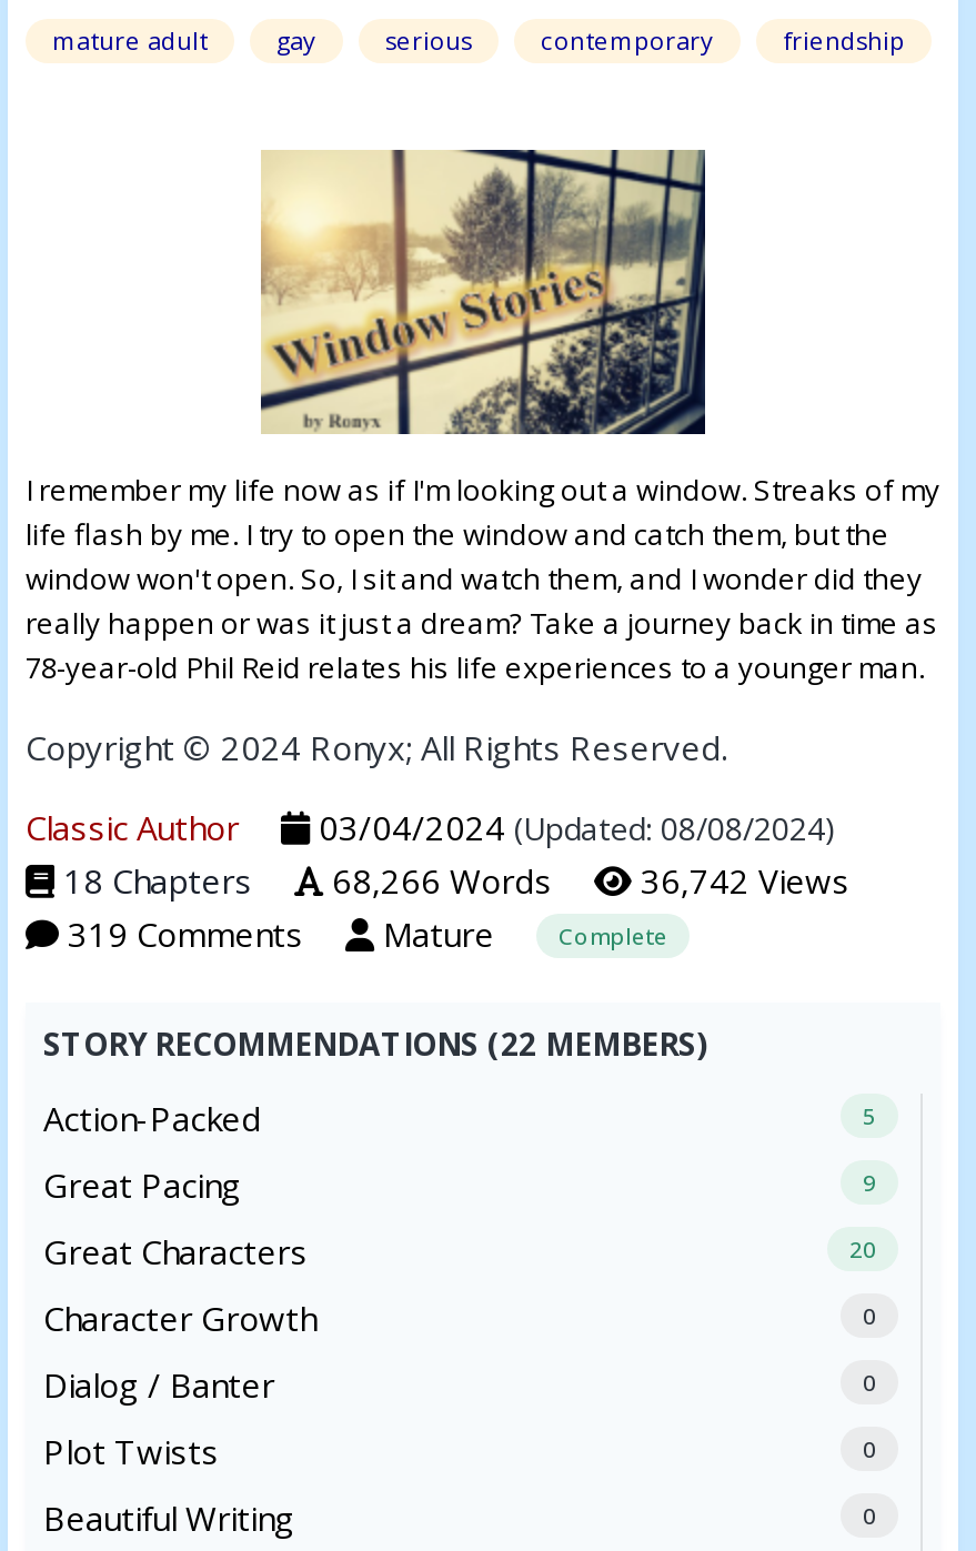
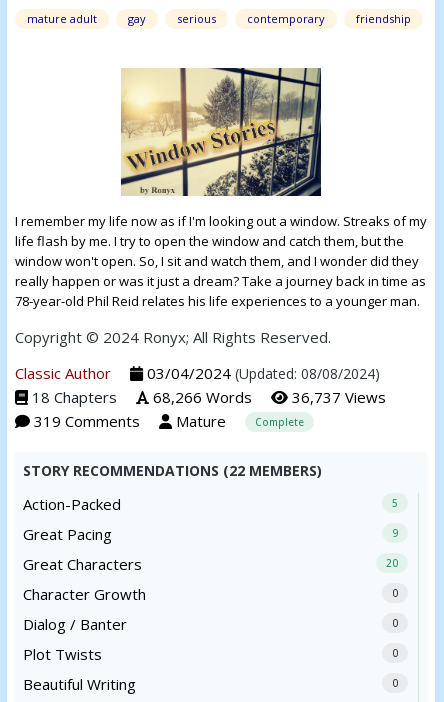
[63,858,849,903] 18 Chapters 68,266 Words 36,742 Views -> [32,387,386,407] 18 Chapters 68,266 Words 36,737 Views

